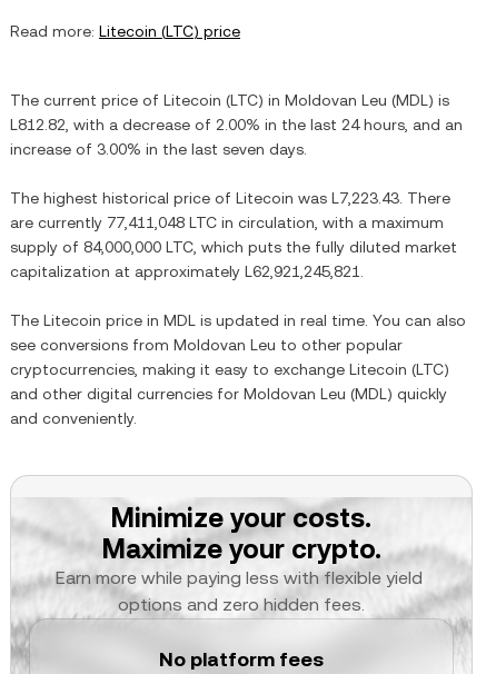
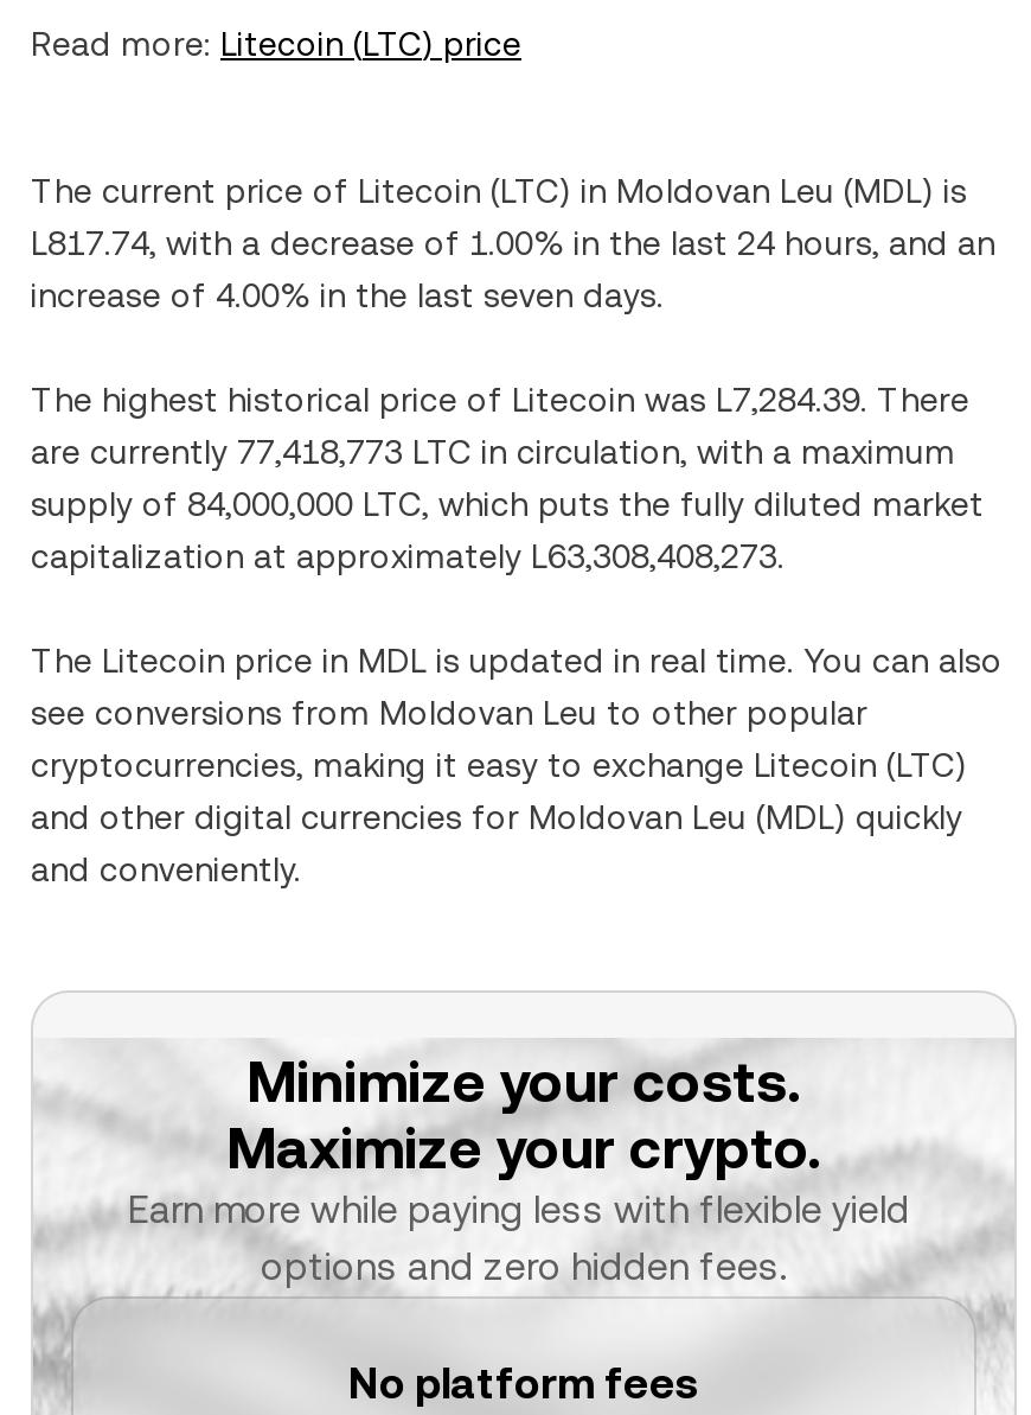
[10,116,463,133] L812.82, with a decrease of 2.00% in the last 24 hours, and an -> [31,224,995,262] L817.74, with a decrease of 1.00% in the last 24 hours, and an
[10,140,307,158] increase of 3.00% in the last seven days. -> [31,276,664,314] increase of 4.00% in the last seven days.
[10,189,450,207] The highest historical price of Litecoin was L7,223.43. There -> [31,381,969,419] The highest historical price of Litecoin was L7,284.39. There
[10,214,444,231] are currently 77,411,048 LTC in circulation, with a maximum -> [31,433,955,471] are currently 77,418,773 LTC in circulation, with a maximum
[10,262,364,280] capitalization at approximately L62,921,245,821. -> [31,537,785,575] capitalization at approximately L63,308,408,273.

